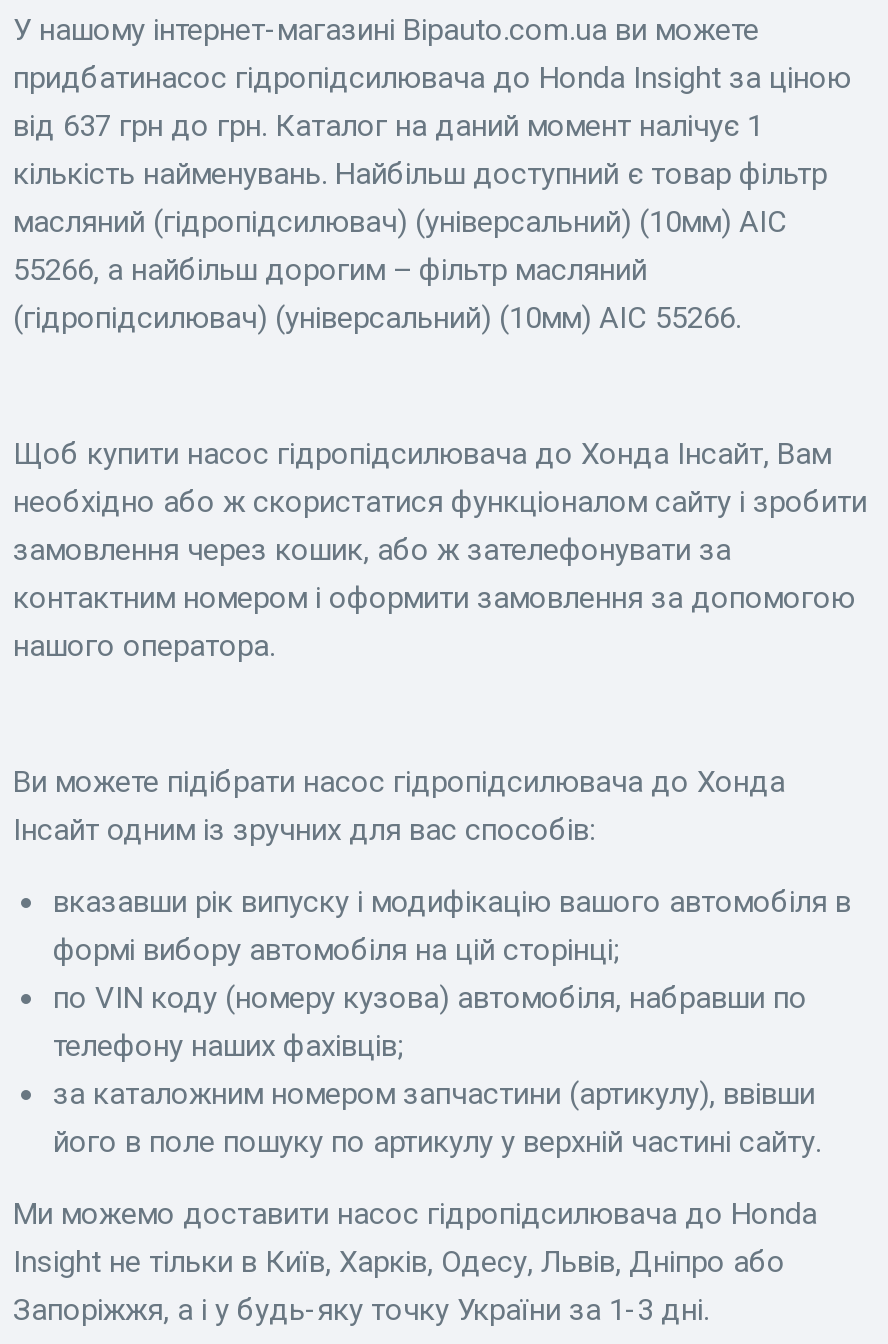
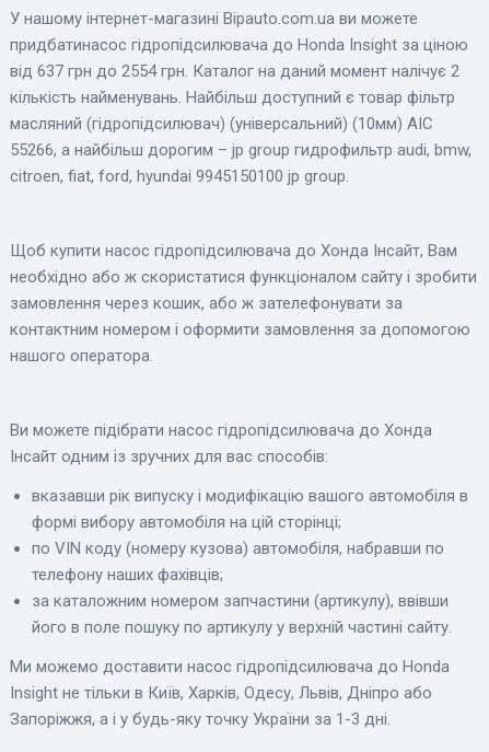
[13,109,763,145] від 637 грн до грн. Каталог на даний момент налічує 1 -> [10,61,459,81] від 637 грн до 2554 грн. Каталог на даний момент налічує 2
[13,253,741,337] 55266, а найбільш дорогим – фільтр масляний | (гідропідсилювач) (універсальний) (10мм) AIC 55266. -> [10,140,471,186] 55266, а найбільш дорогим – jp group гидрофильтр audi, bmw, | citroen, fiat, ford, hyundai 9945150100 jp group.

